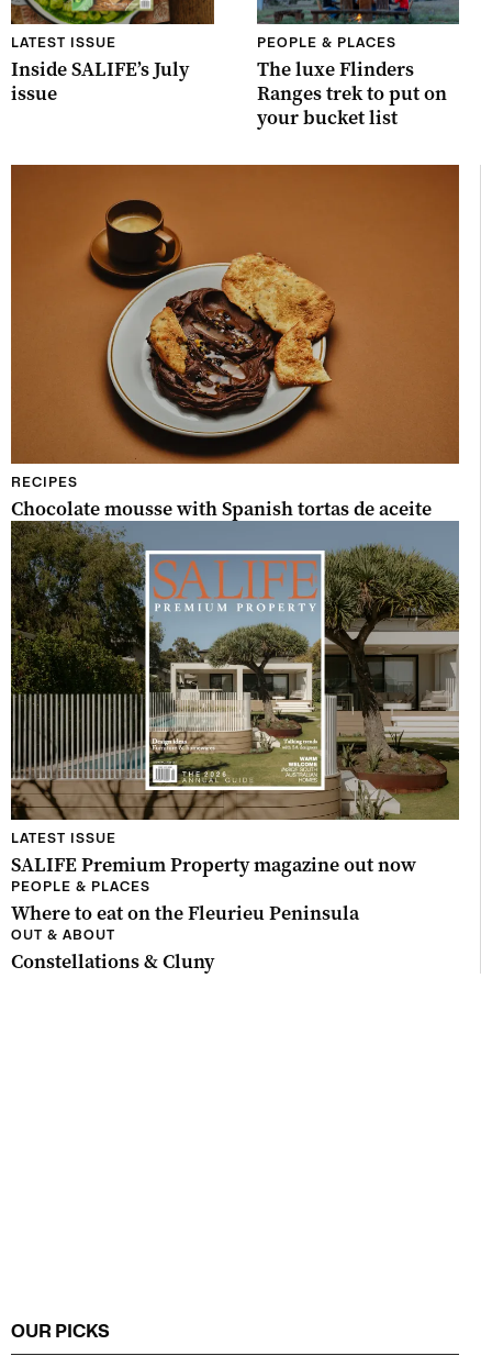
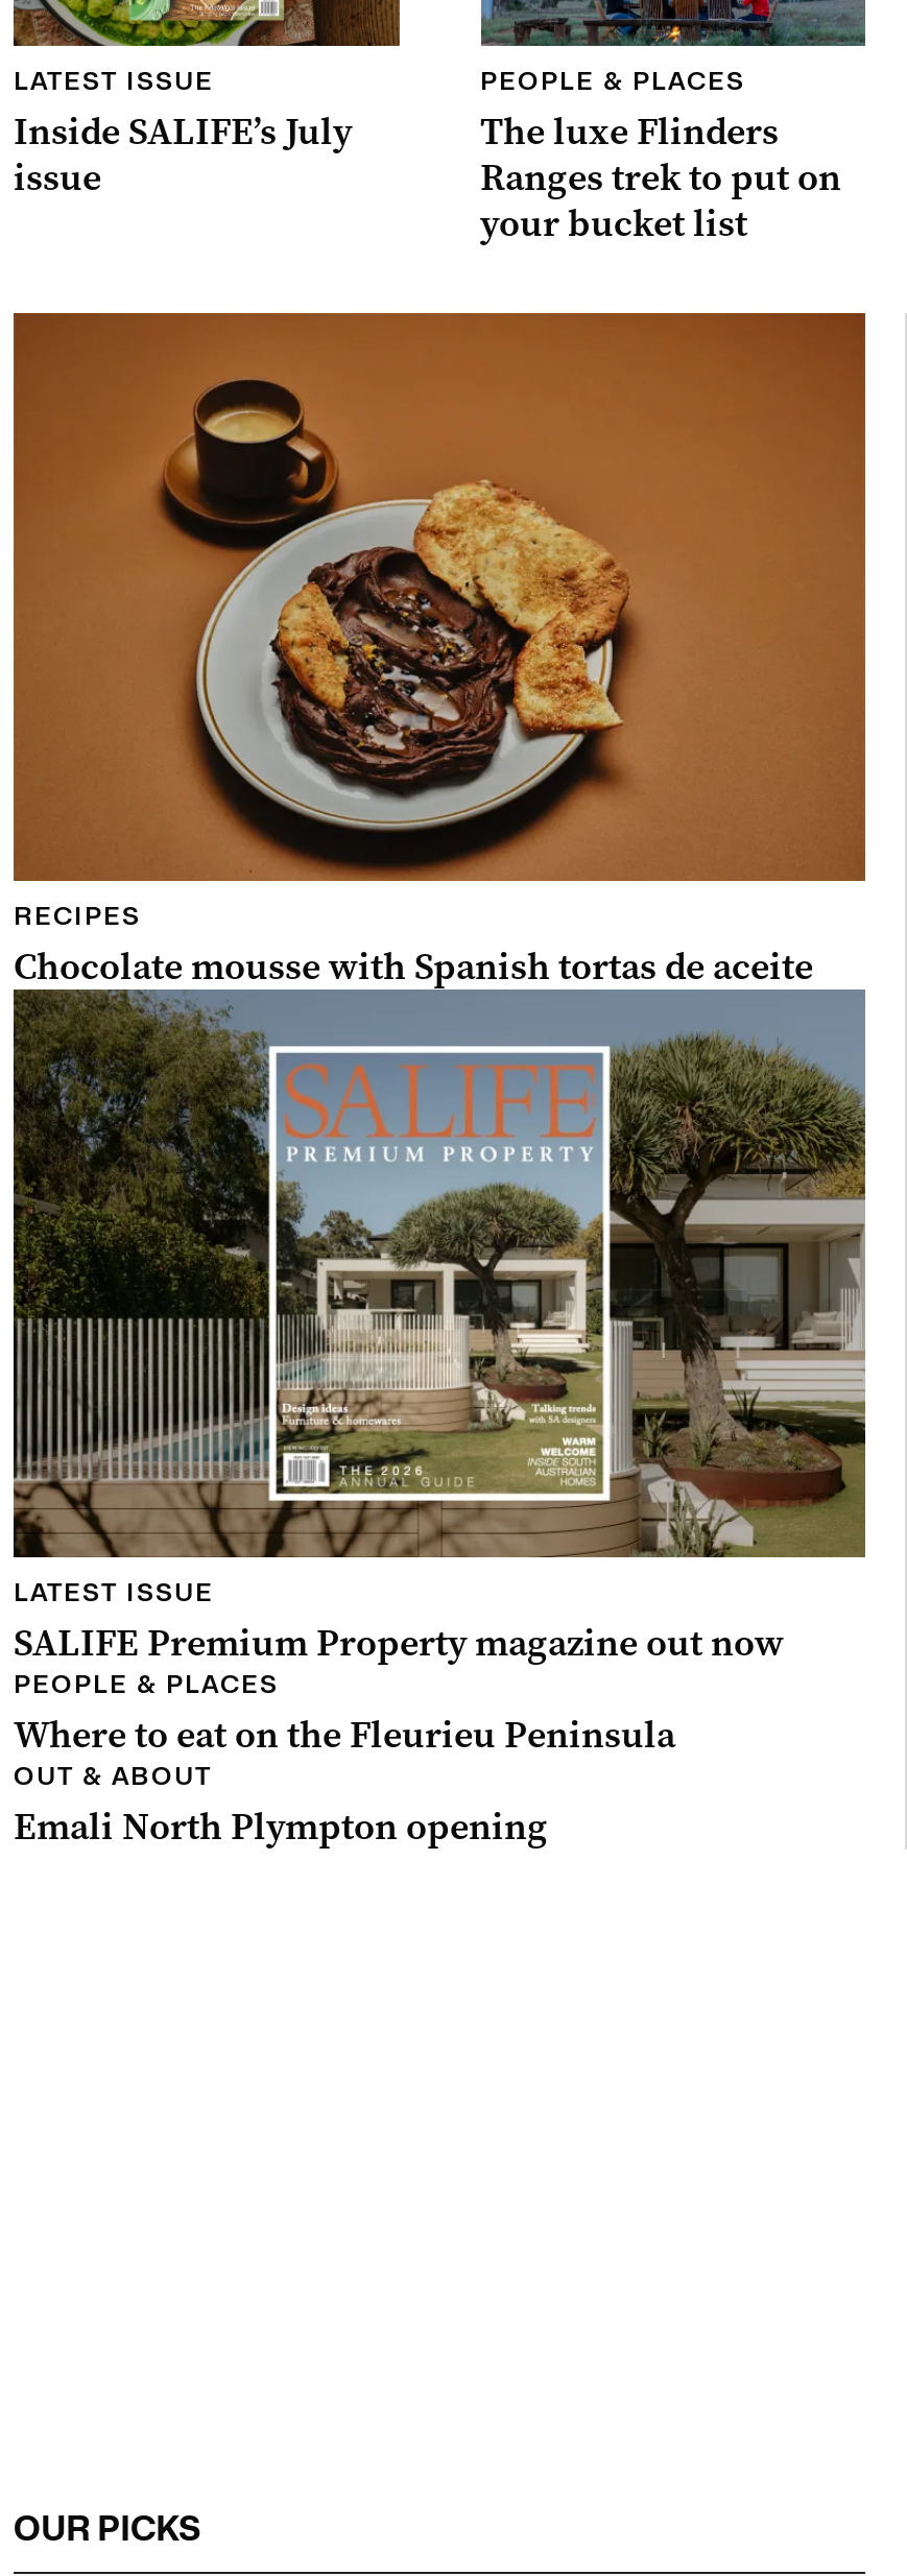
[11,948,214,975] Constellations & Cluny -> [14,1802,548,1852] Emali North Plympton opening

